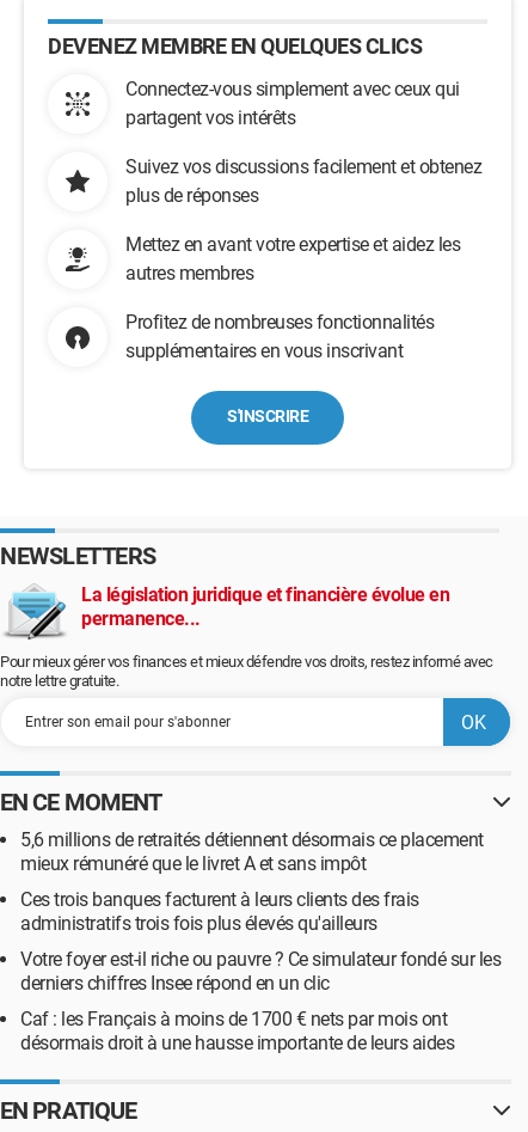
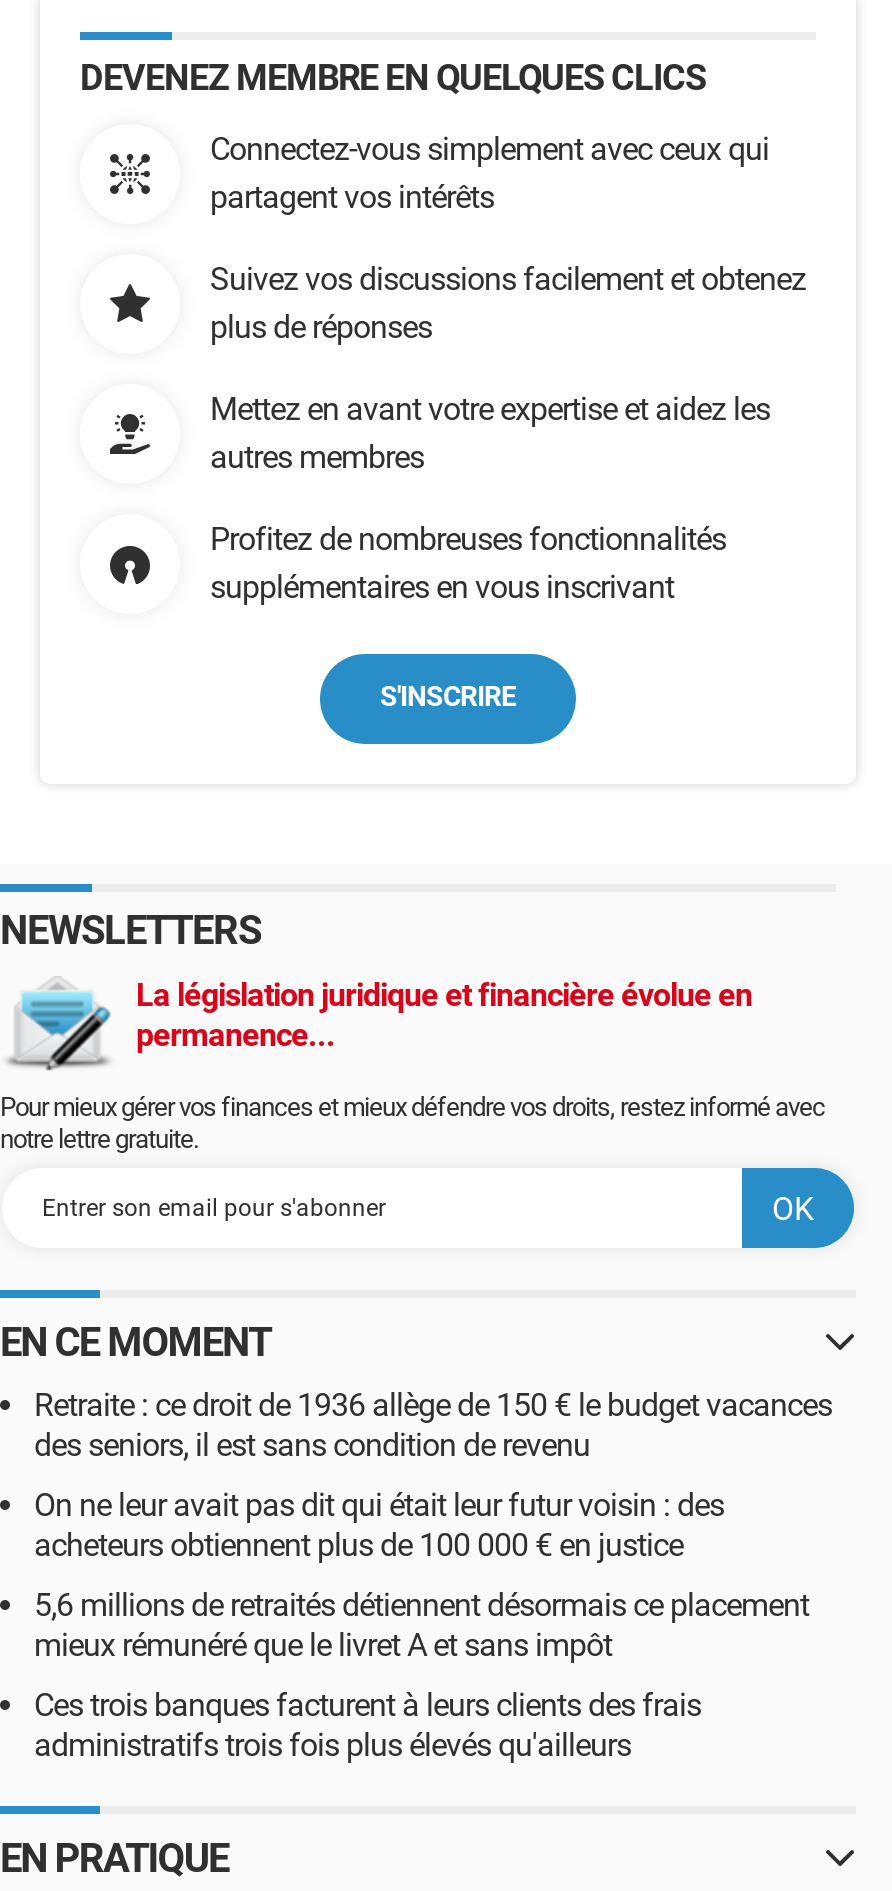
none -> [34,1386,832,1564] Retraite : ce droit de 1936 allège de 150 € le budget vacances | des seniors, il est sans condition de revenu | On ne leur avait pas dit qui était leur futur voisin : des | acheteurs obtiennent plus de 100 000 € en justice
moved [20,828,483,935] -> [34,1586,809,1764]: 5,6 millions de retraités détiennent désormais ce placement | mieux rémunéré que le livret A et sans impôt | Ces trois banques facturent à leurs clients des frais | administratifs trois fois plus élevés qu'ailleurs
[20,948,501,1054] Votre foyer est-il riche ou pauvre ? Ce simulateur fondé sur les | derniers chiffres Insee répond en un clic | Caf : les Français à moins de 1700 € nets par mois ont | désormais droit à une hausse importante de leurs aides -> none

